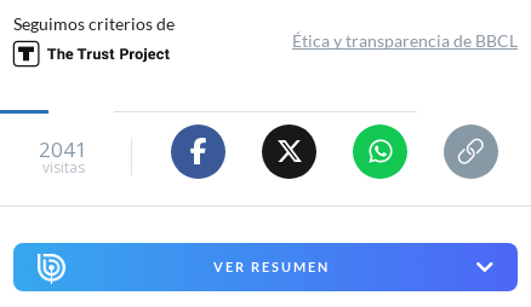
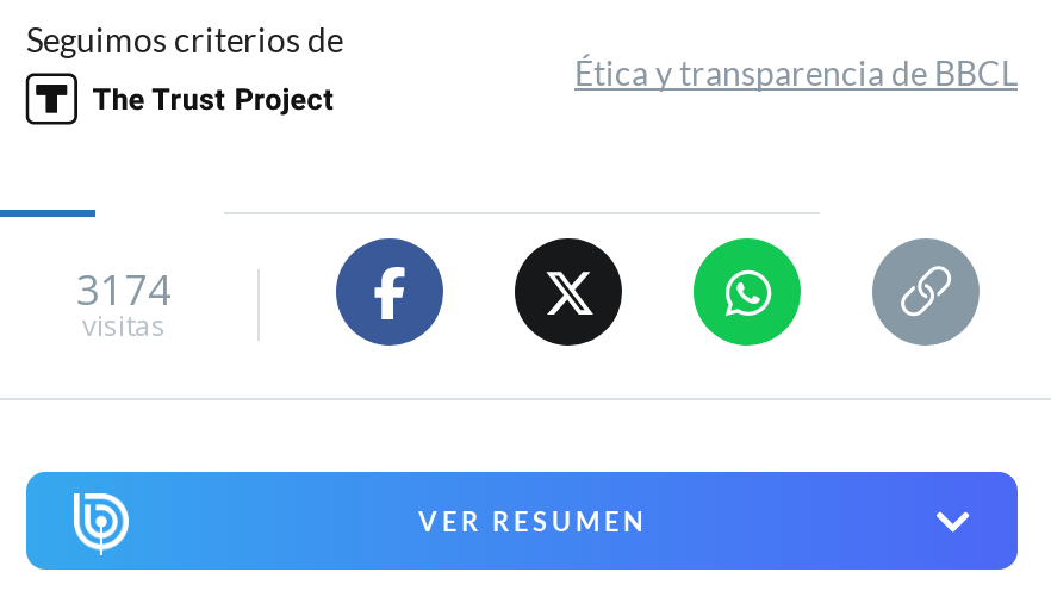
[39,135,87,163] 2041 -> [76,262,172,317] 3174

